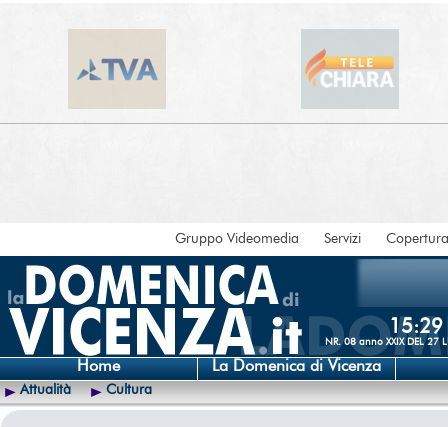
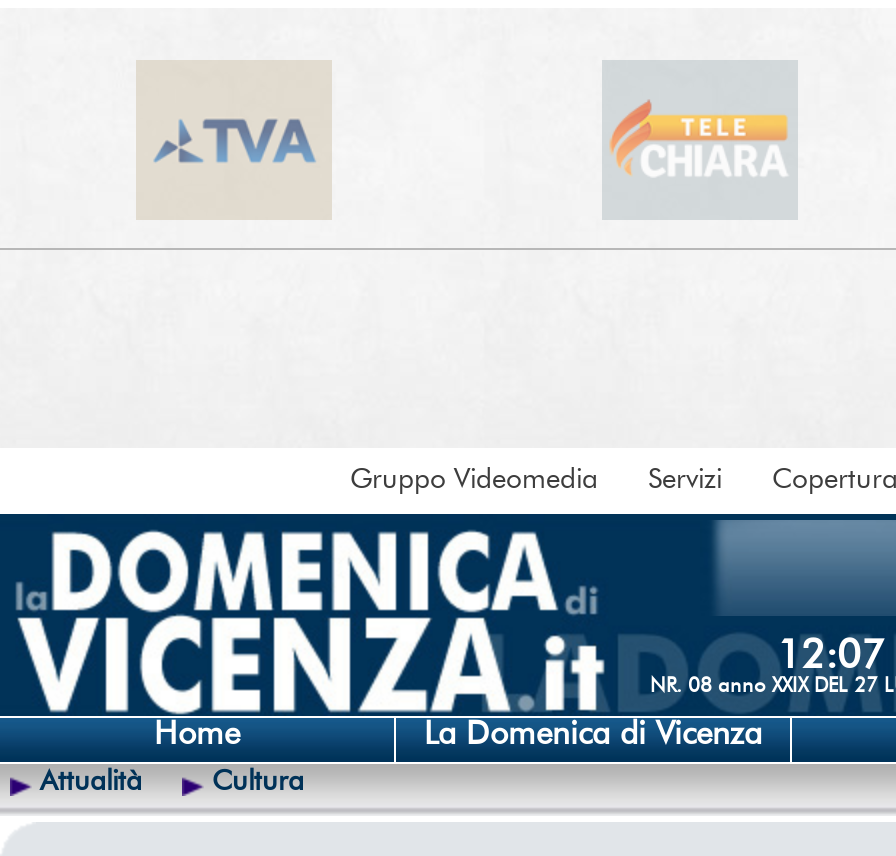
[388,317,442,337] 15:29 -> [777,636,885,676] 12:07

